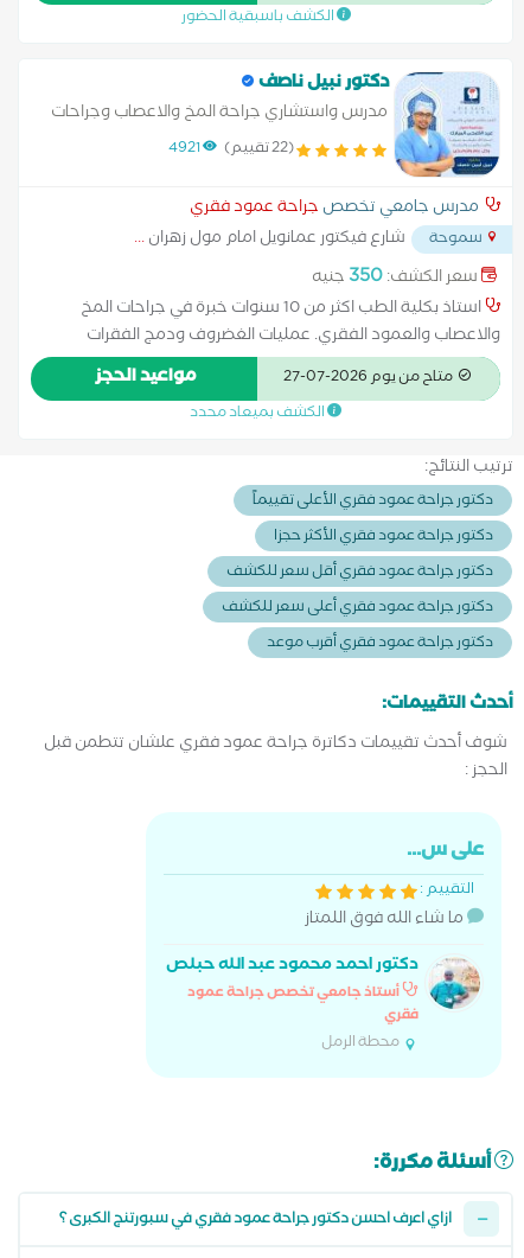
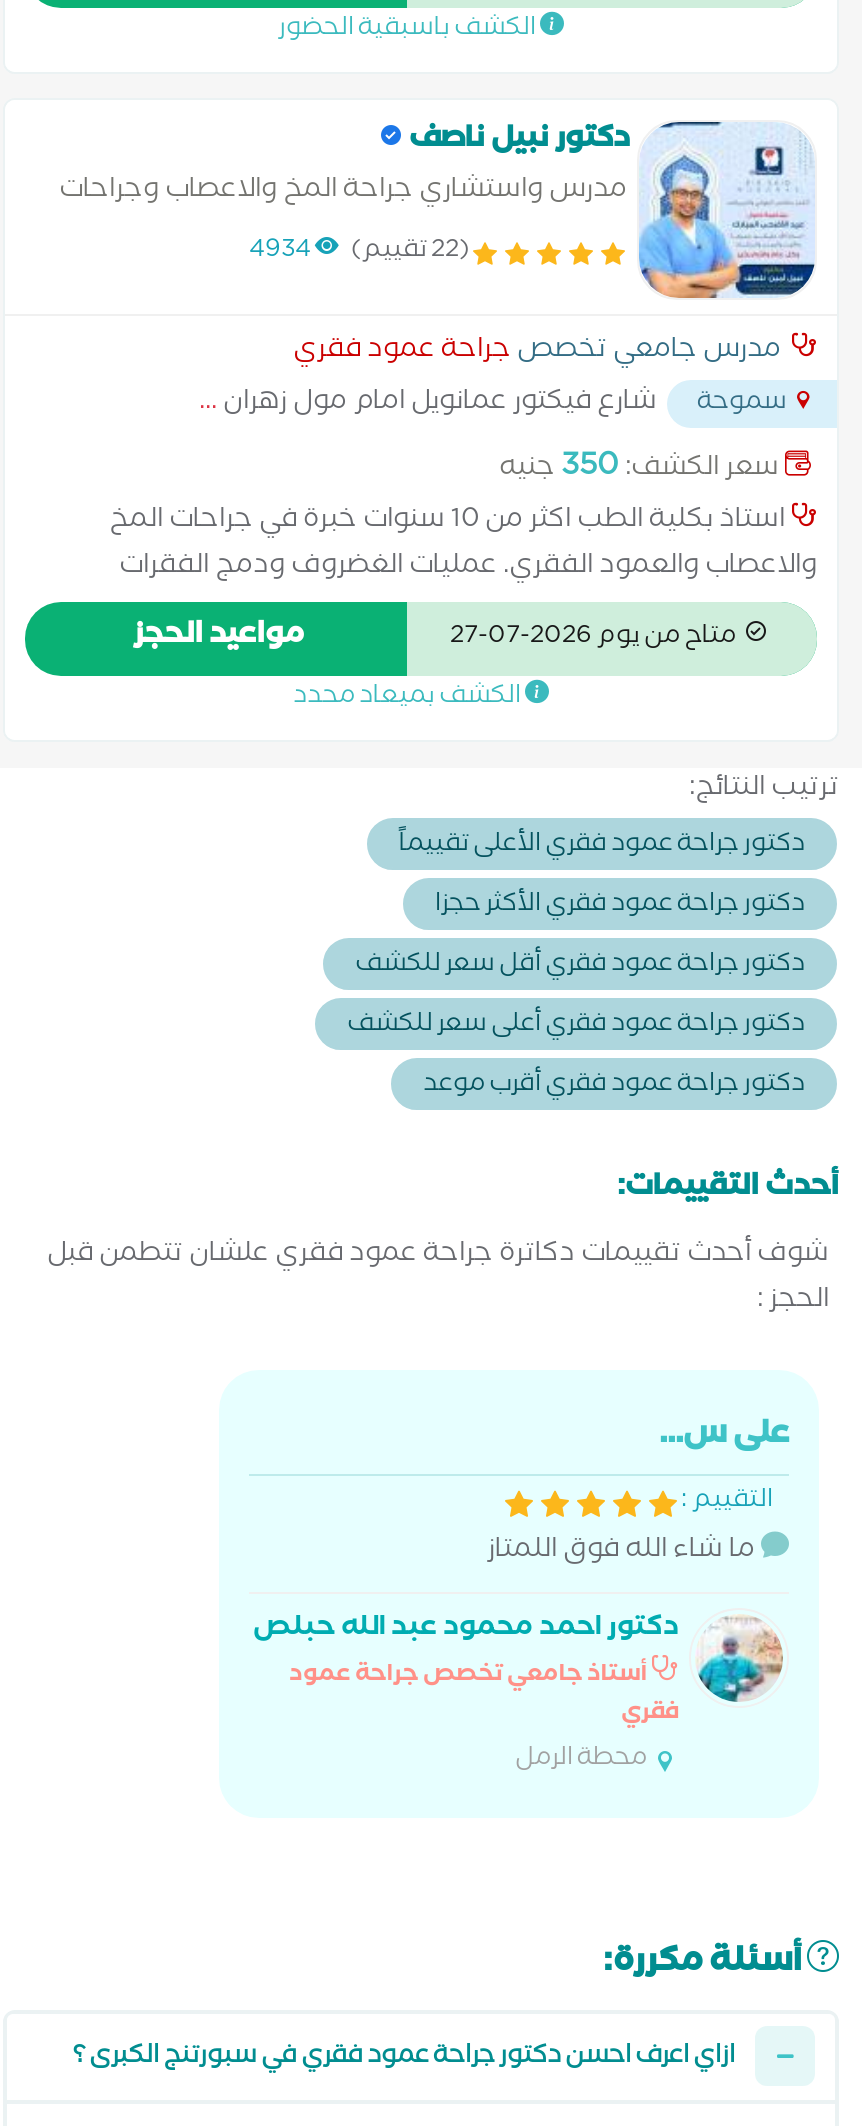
[168,136,200,164] 4921 -> [249,230,311,276] 4934

